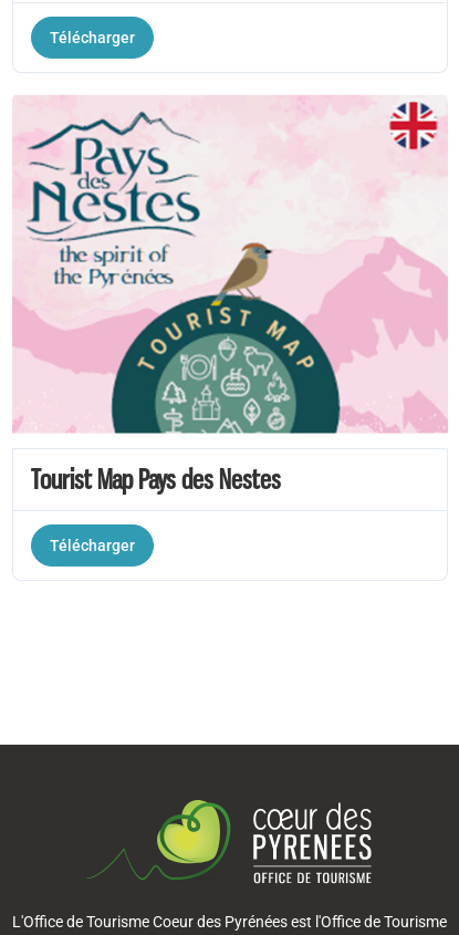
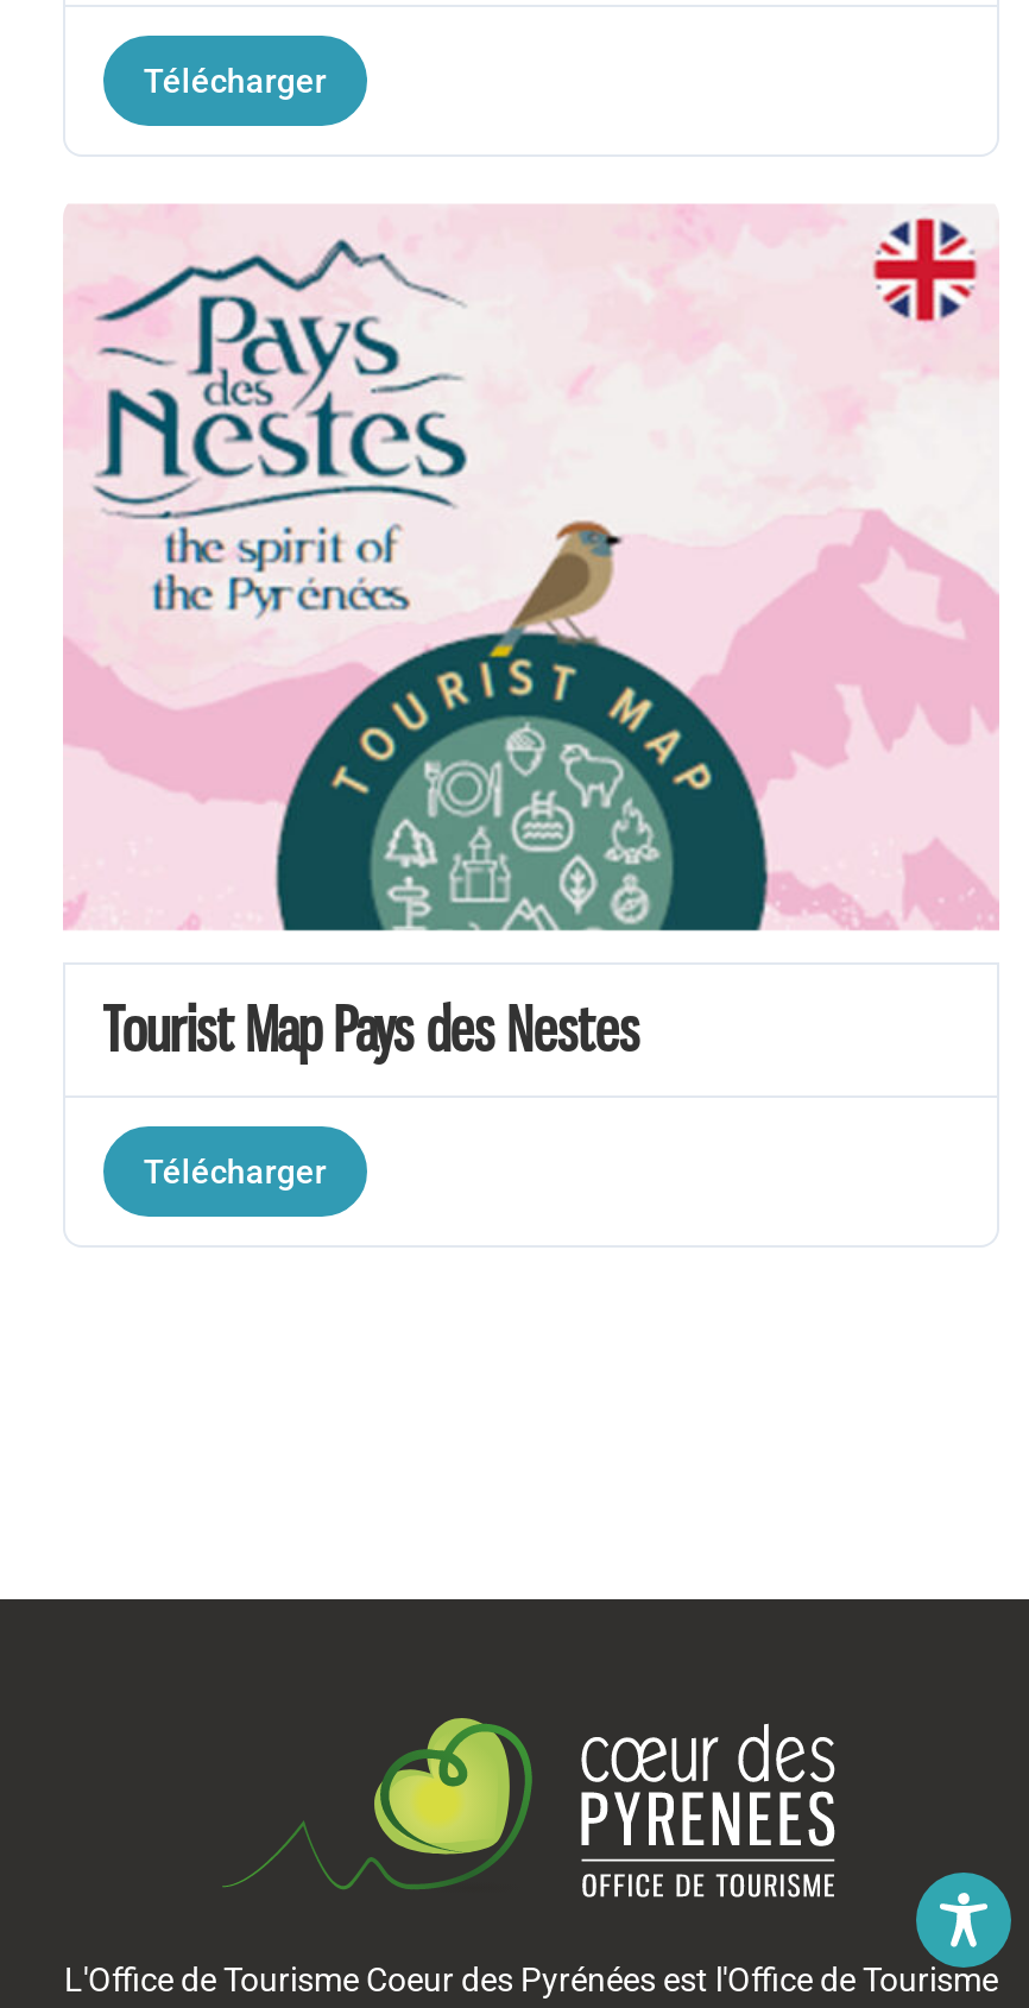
none -> [914,1870,1014,1956] [image]

